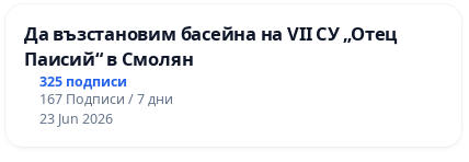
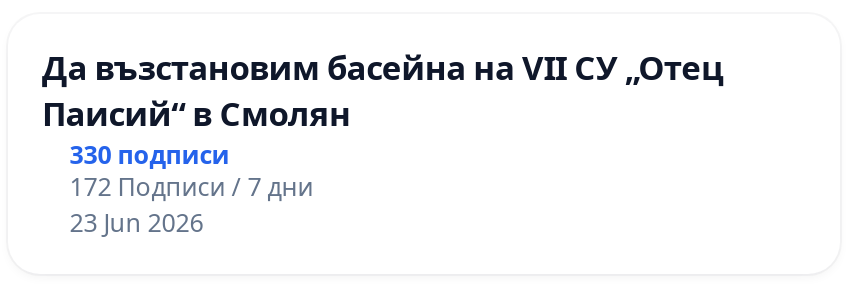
[39,72,127,91] 325 подписи -> [70,138,230,172] 330 подписи
[39,90,173,108] 167 Подписи / 7 дни -> [70,170,314,204] 172 Подписи / 7 дни

